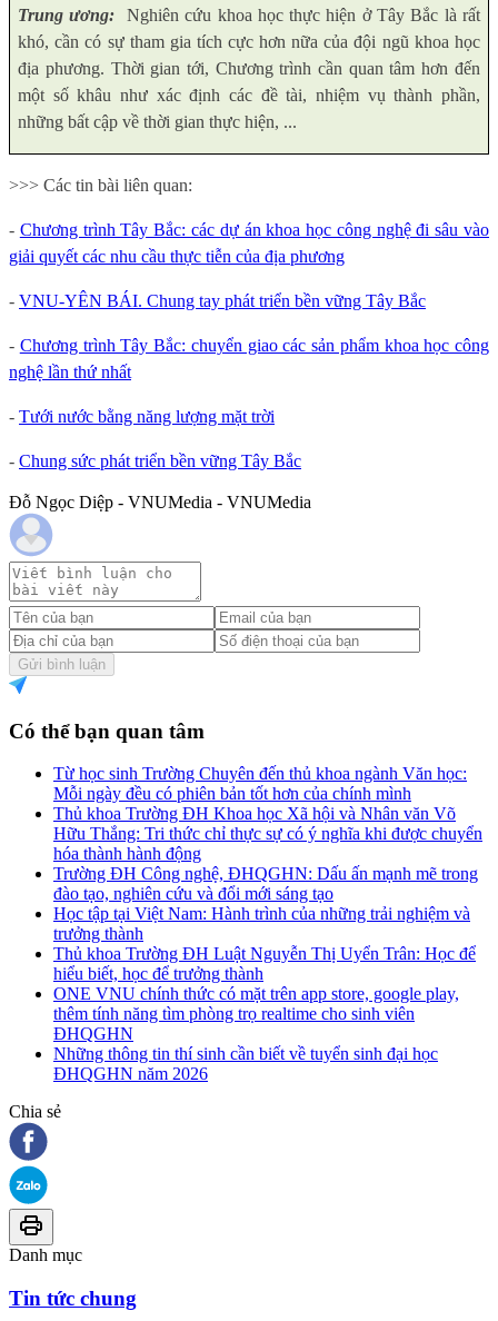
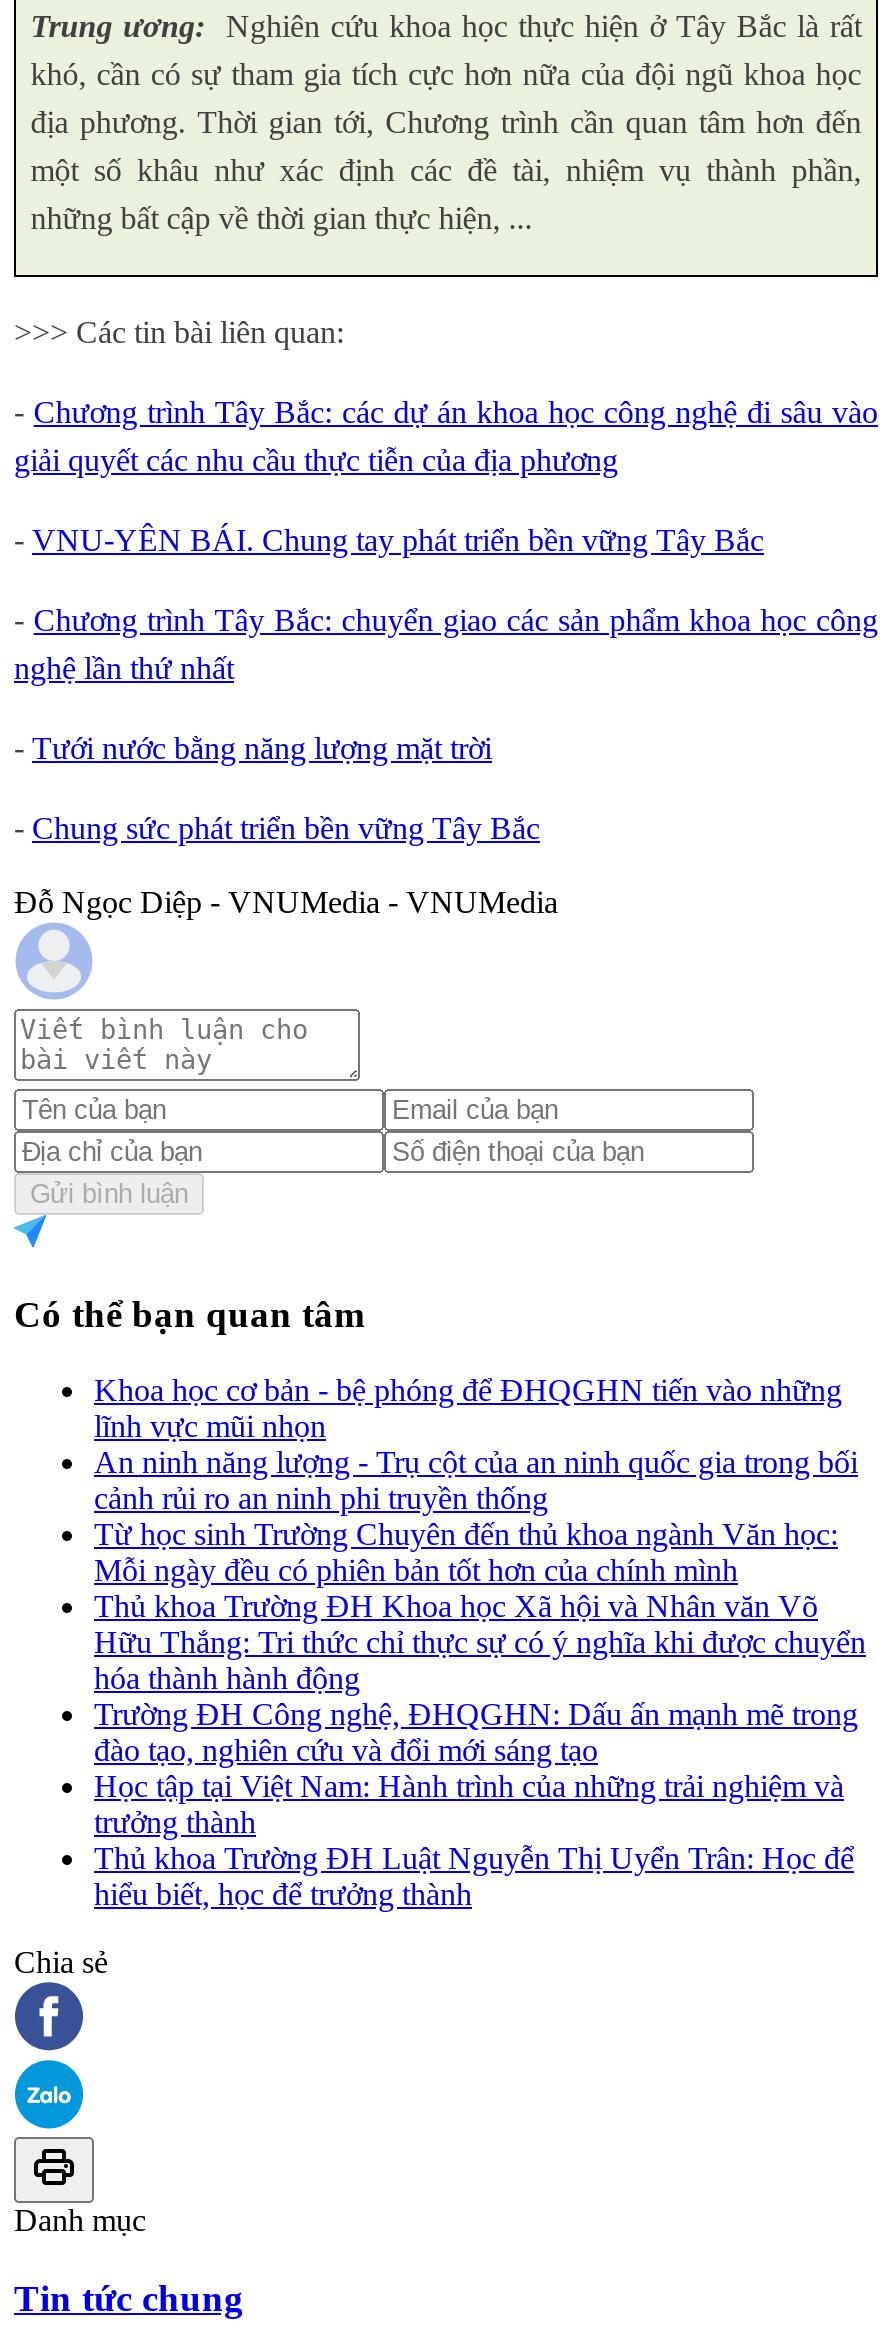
none -> [94,1373,858,1515] Khoa học cơ bản - bệ phóng để ĐHQGHN tiến vào những | lĩnh vực mũi nhọn | An ninh năng lượng - Trụ cột của an ninh quốc gia trong bối | cảnh rủi ro an ninh phi truyền thống
moved [53,764,482,983] -> [94,1517,866,1911]: Từ học sinh Trường Chuyên đến thủ khoa ngành Văn học: | Mỗi ngày đều có phiên bản tốt hơn của chính mình | Thủ khoa Trường ĐH Khoa học Xã hội và Nhân văn Võ | ... | Thủ khoa Trường ĐH Luật Nguyễn Thị Uyển Trân: Học để | hiểu biết, học để trưởng thành
[53,984,459,1083] ONE VNU chính thức có mặt trên app store, google play, | thêm tính năng tìm phòng trọ realtime cho sinh viên | ĐHQGHN | Những thông tin thí sinh cần biết về tuyển sinh đại học | ĐHQGHN năm 2026 -> none

